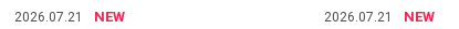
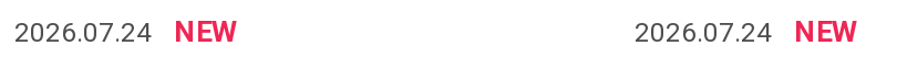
[14,8,125,24] 2026.07.21 NEW -> [14,15,236,48] 2026.07.24 NEW
[324,8,435,24] 2026.07.21 NEW -> [635,15,856,48] 2026.07.24 NEW

